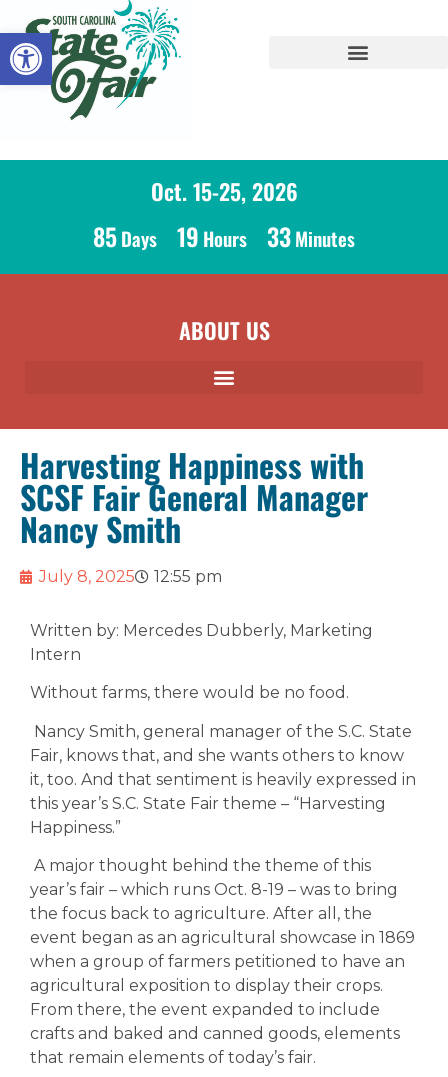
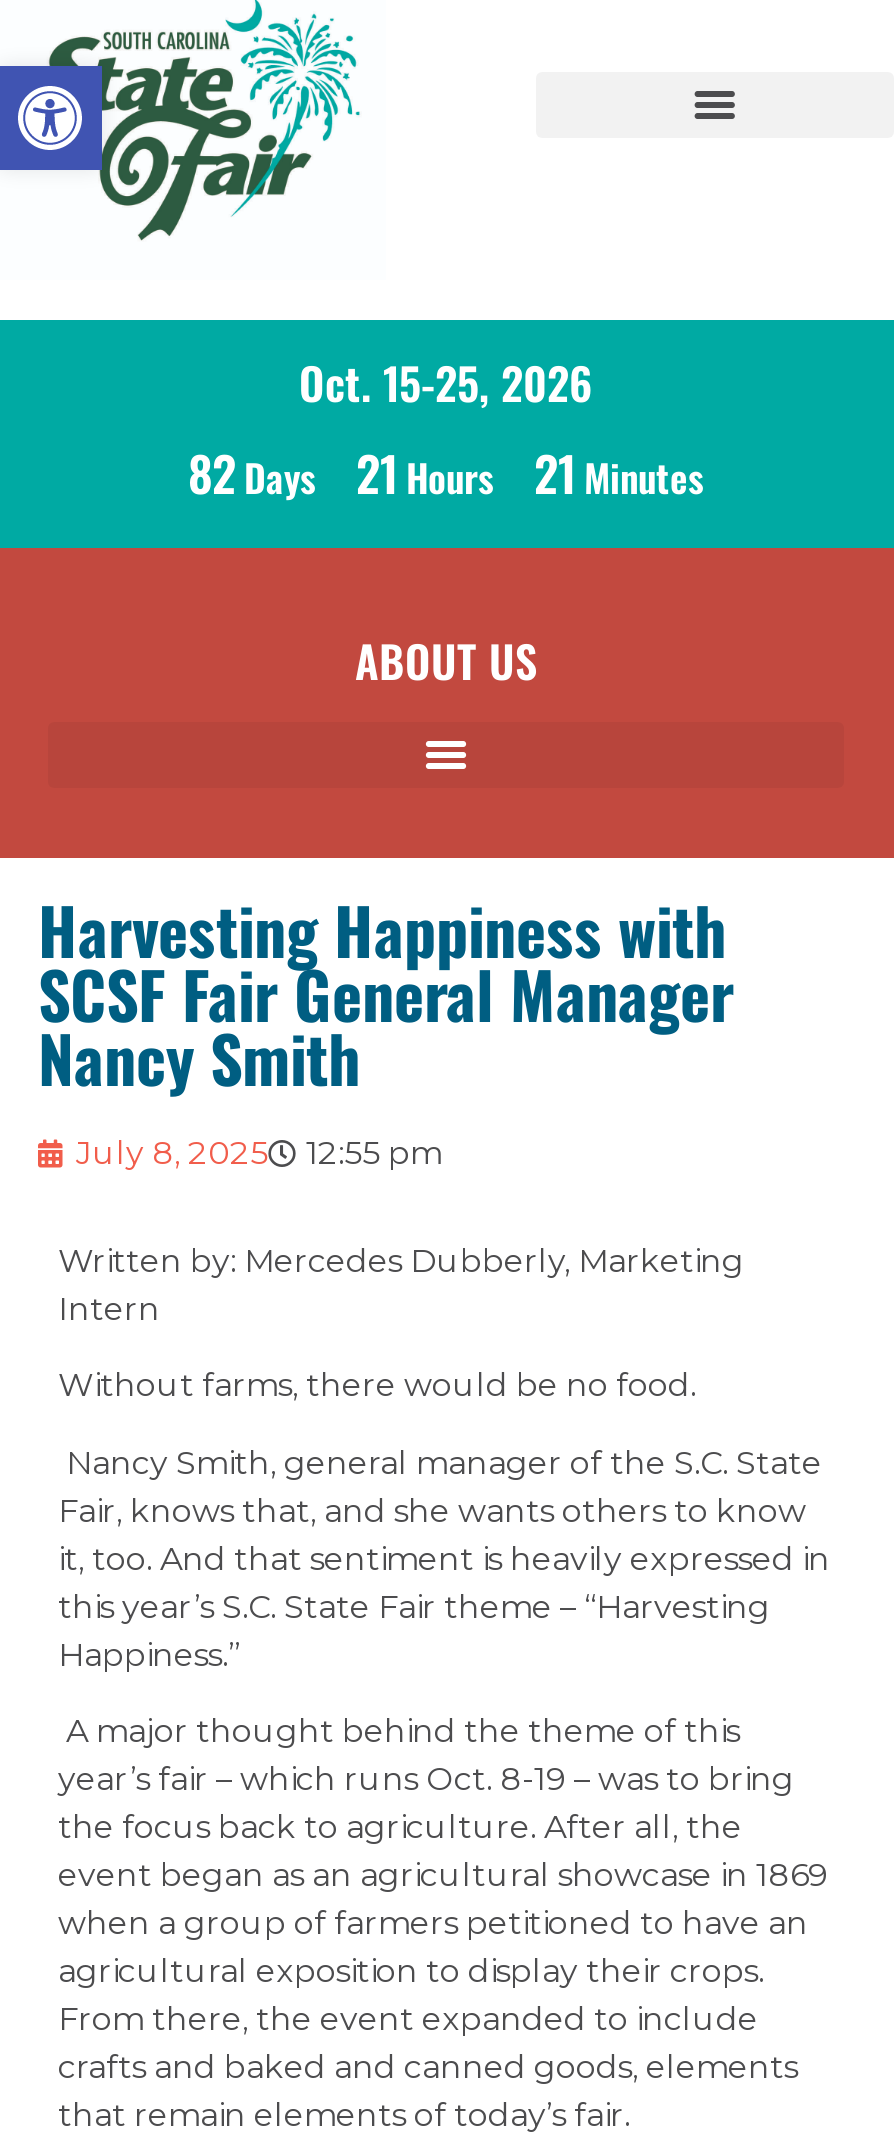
[93,218,355,254] 85 Days 19 Hours 33 Minutes -> [188,436,704,508] 82 Days 21 Hours 21 Minutes

